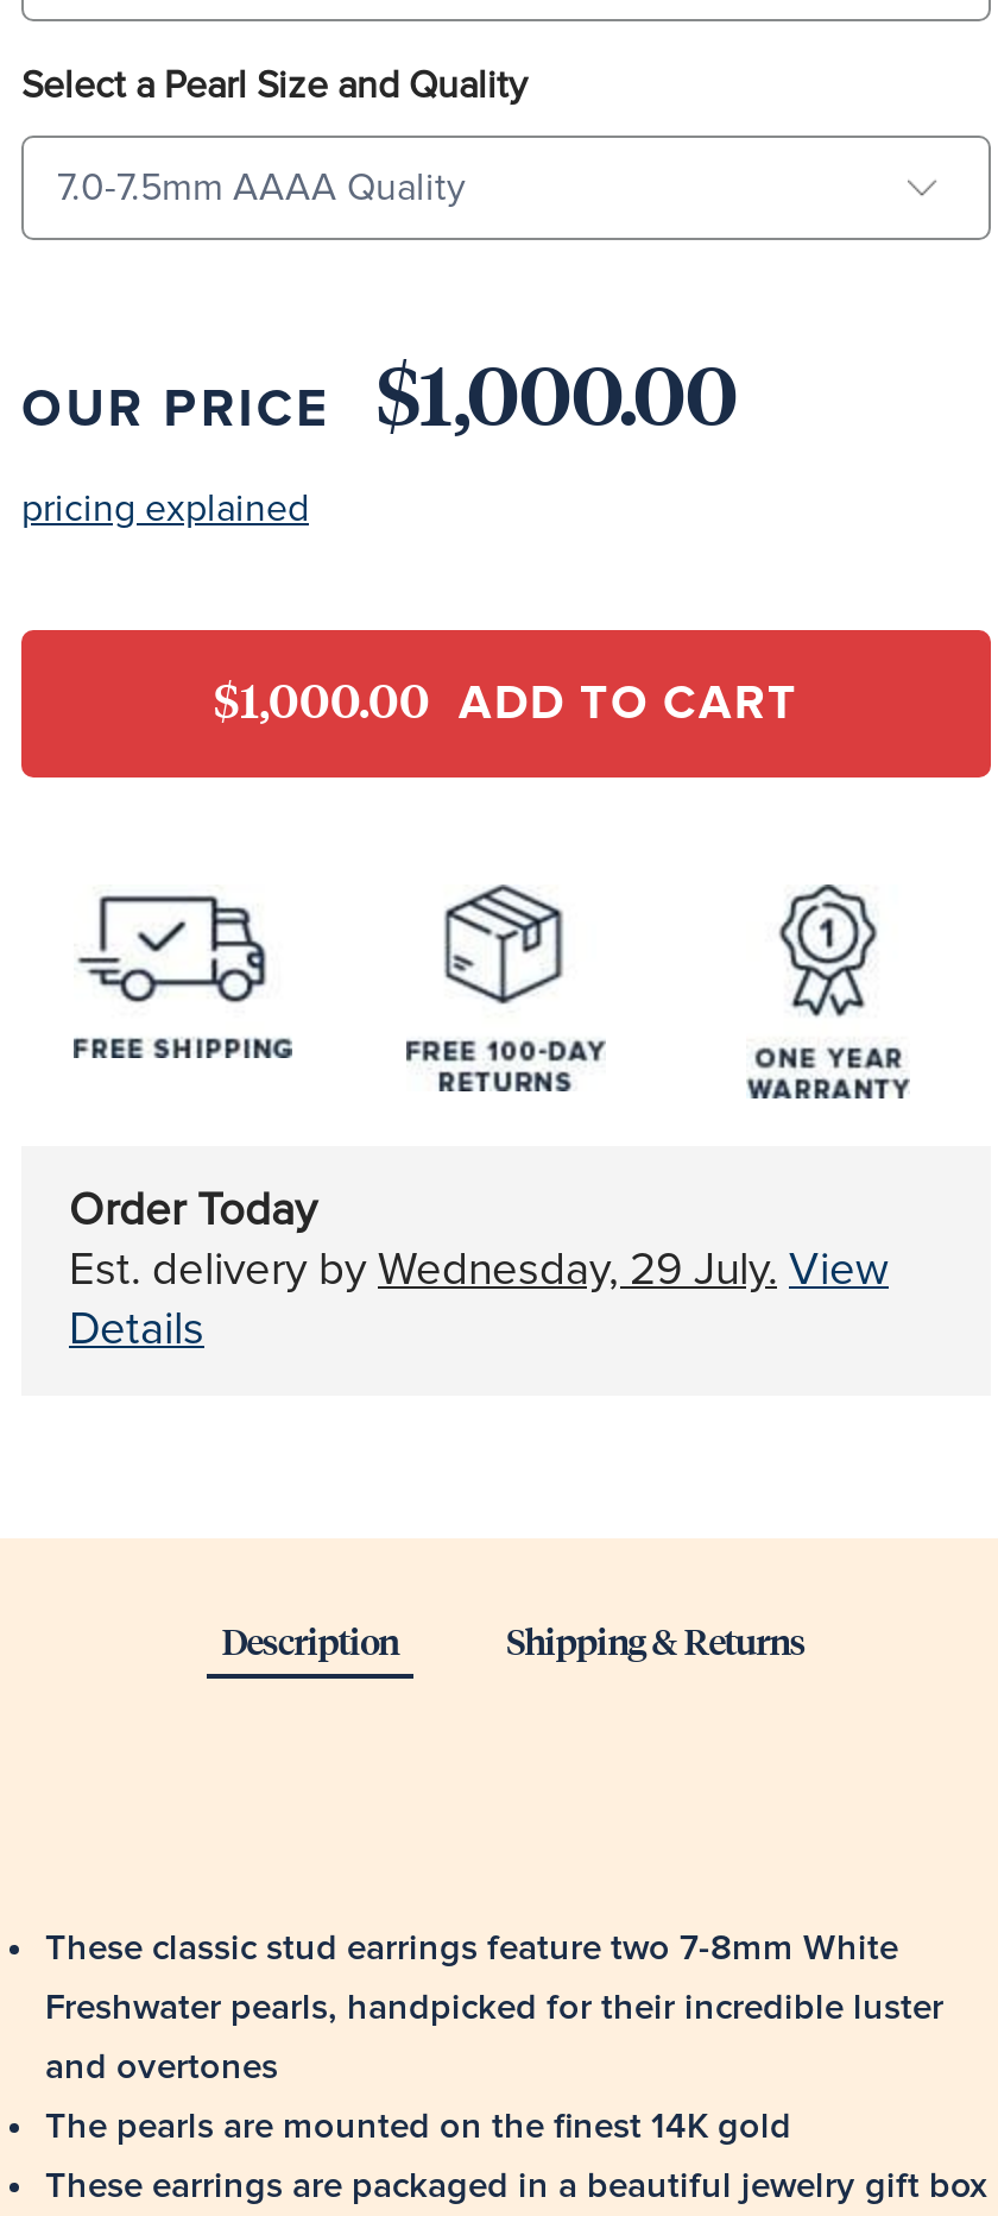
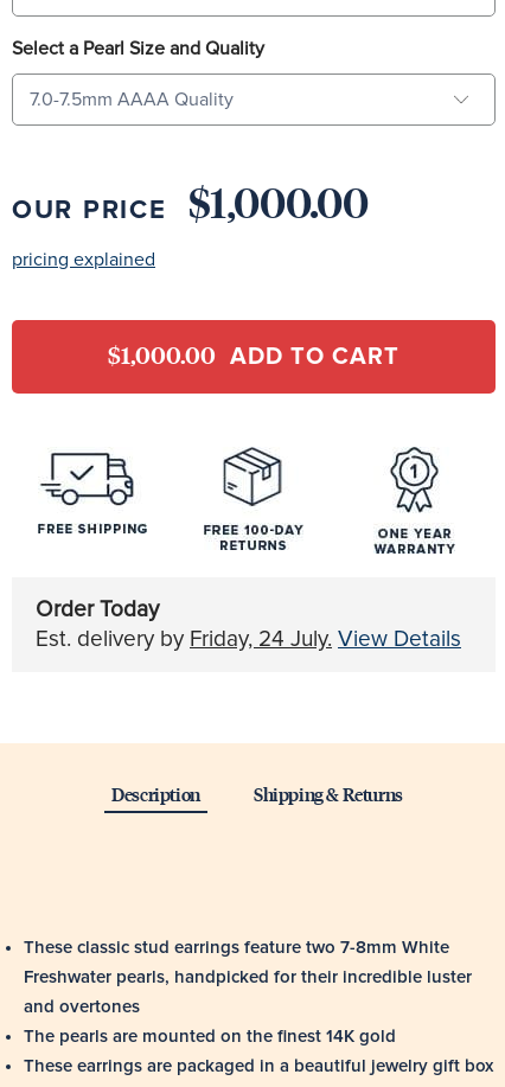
[69,1244,889,1358] Est. delivery by Wednesday, 29 July. View | Details -> [36,626,461,653] Est. delivery by Friday, 24 July. View Details

